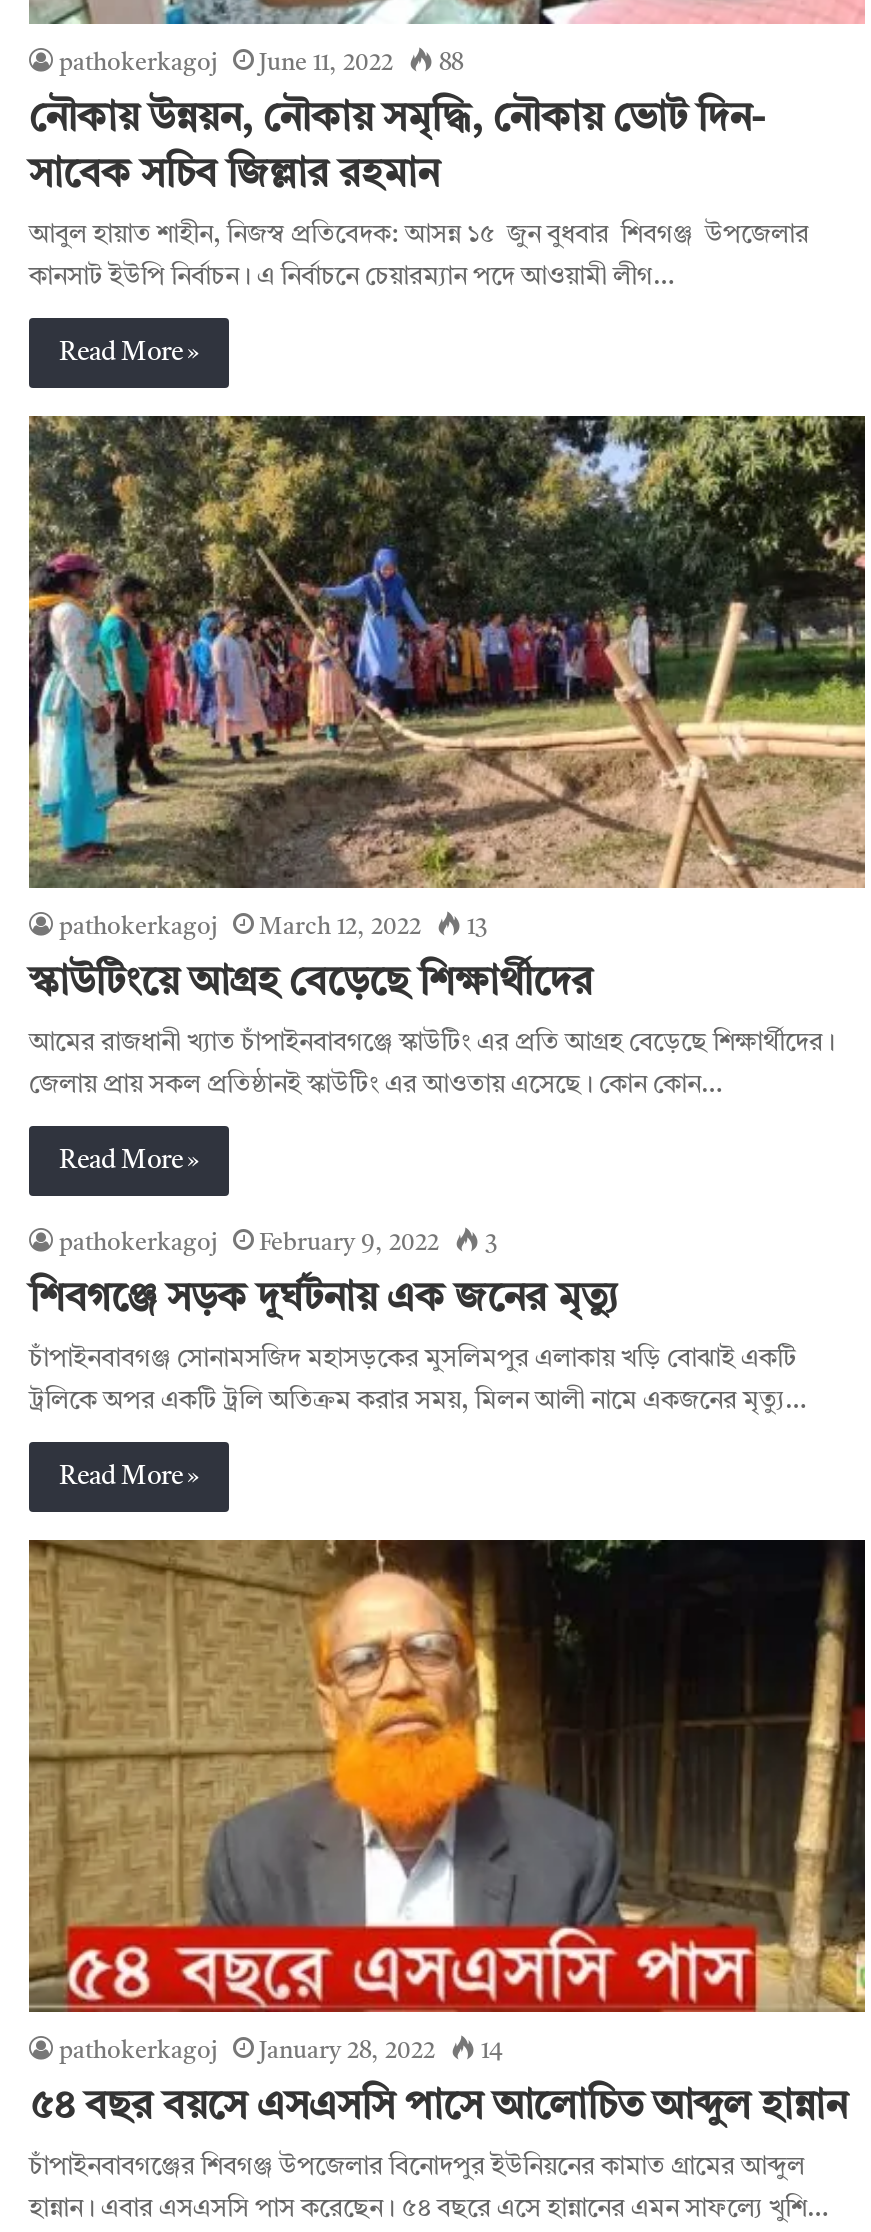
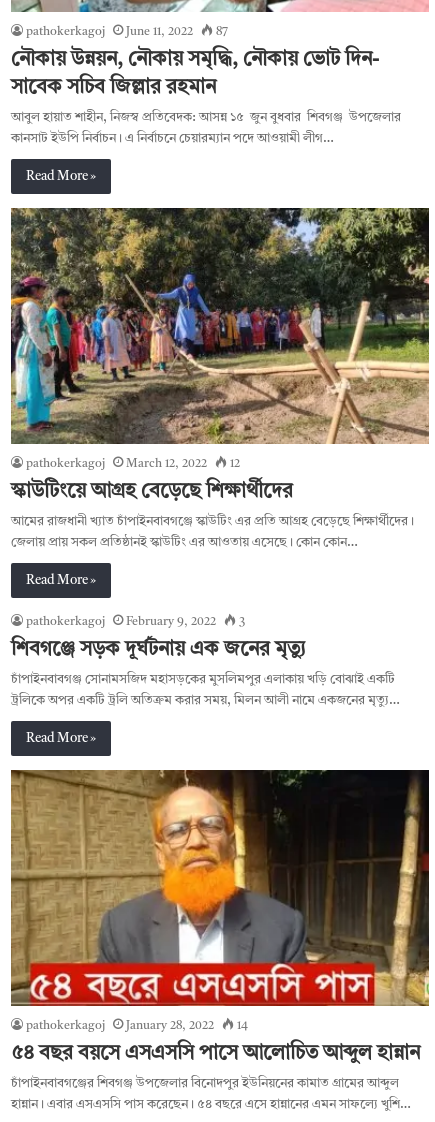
[59,53,463,77] pathokerkagoj June 11, 2022 88 -> [26,26,228,38] pathokerkagoj June 11, 2022 87
[59,916,487,940] pathokerkagoj March 12, 2022 13 -> [26,458,240,470] pathokerkagoj March 12, 2022 12

